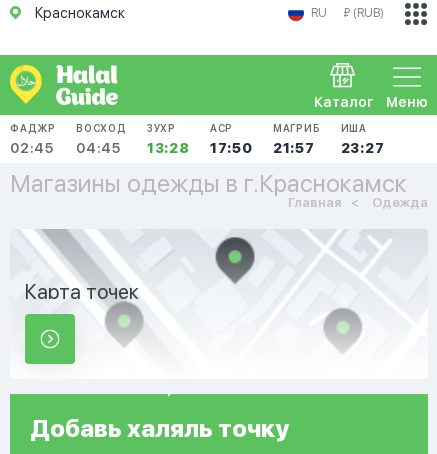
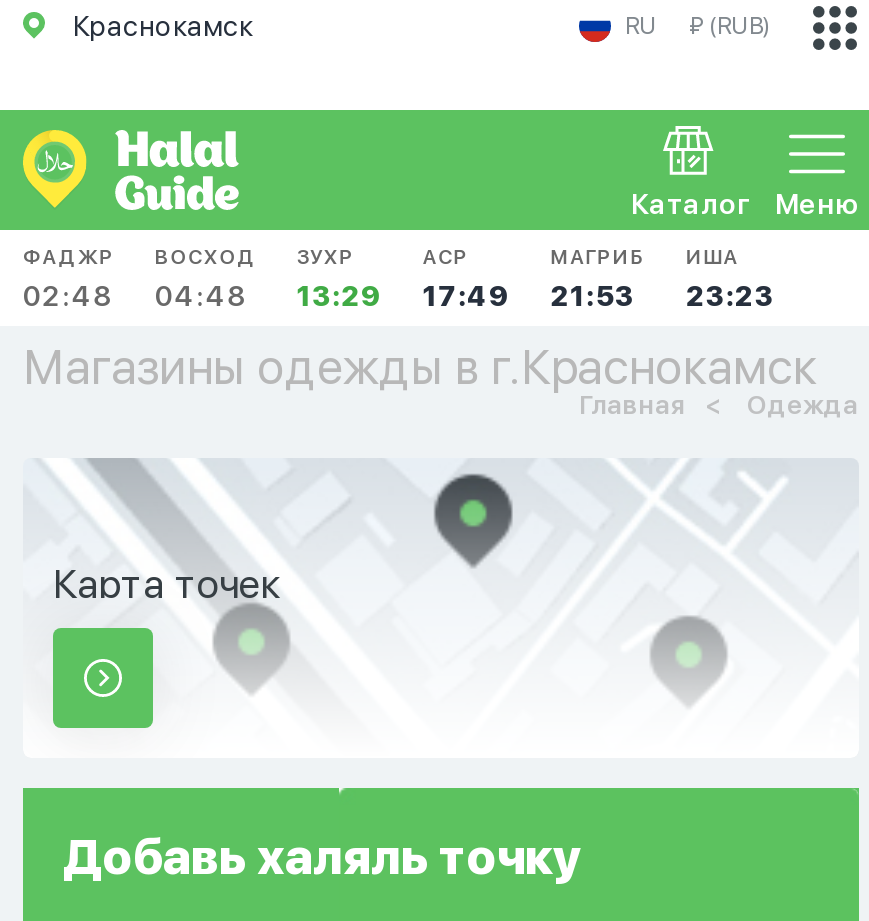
[10,140,54,156] 02:45 -> [23,280,113,312] 02:48
[76,140,121,156] 04:45 -> [155,280,247,312] 04:48
[147,140,190,156] 13:28 -> [297,280,383,312] 13:29
[210,140,253,156] 17:50 -> [423,280,511,312] 17:49
[273,140,315,156] 21:57 -> [551,280,635,312] 21:53
[341,140,385,156] 23:27 -> [686,280,774,312] 23:23

